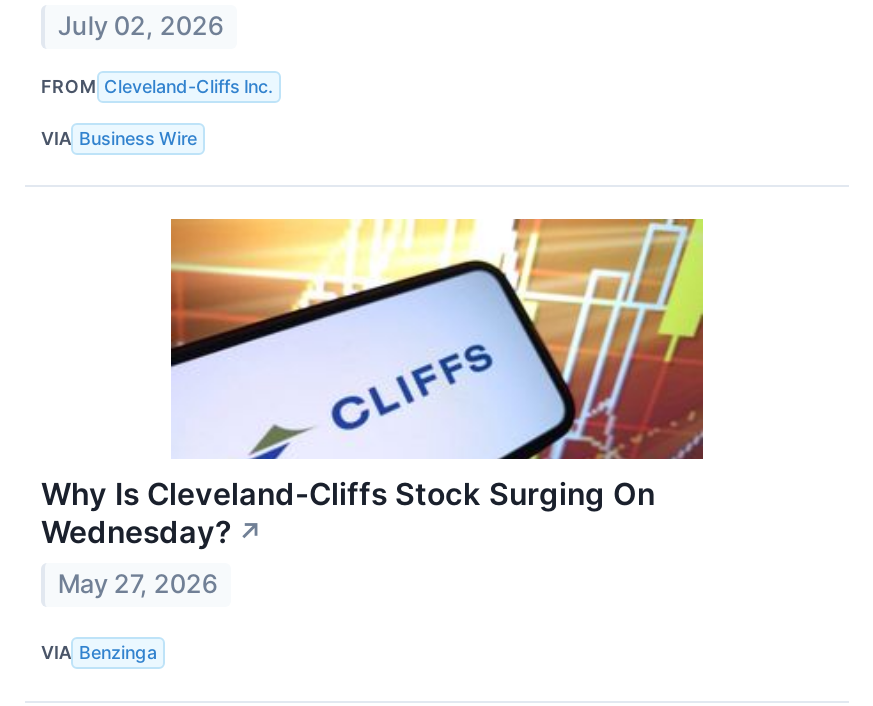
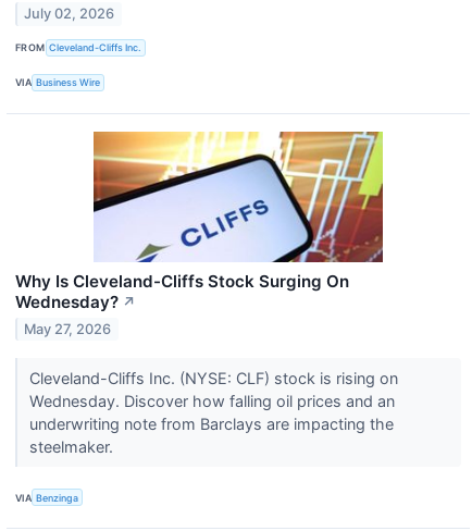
none -> [29,369,398,456] Cleveland-Cliffs Inc. (NYSE: CLF) stock is rising on | Wednesday. Discover how falling oil prices and an | underwriting note from Barclays are impacting the | steelmaker.

